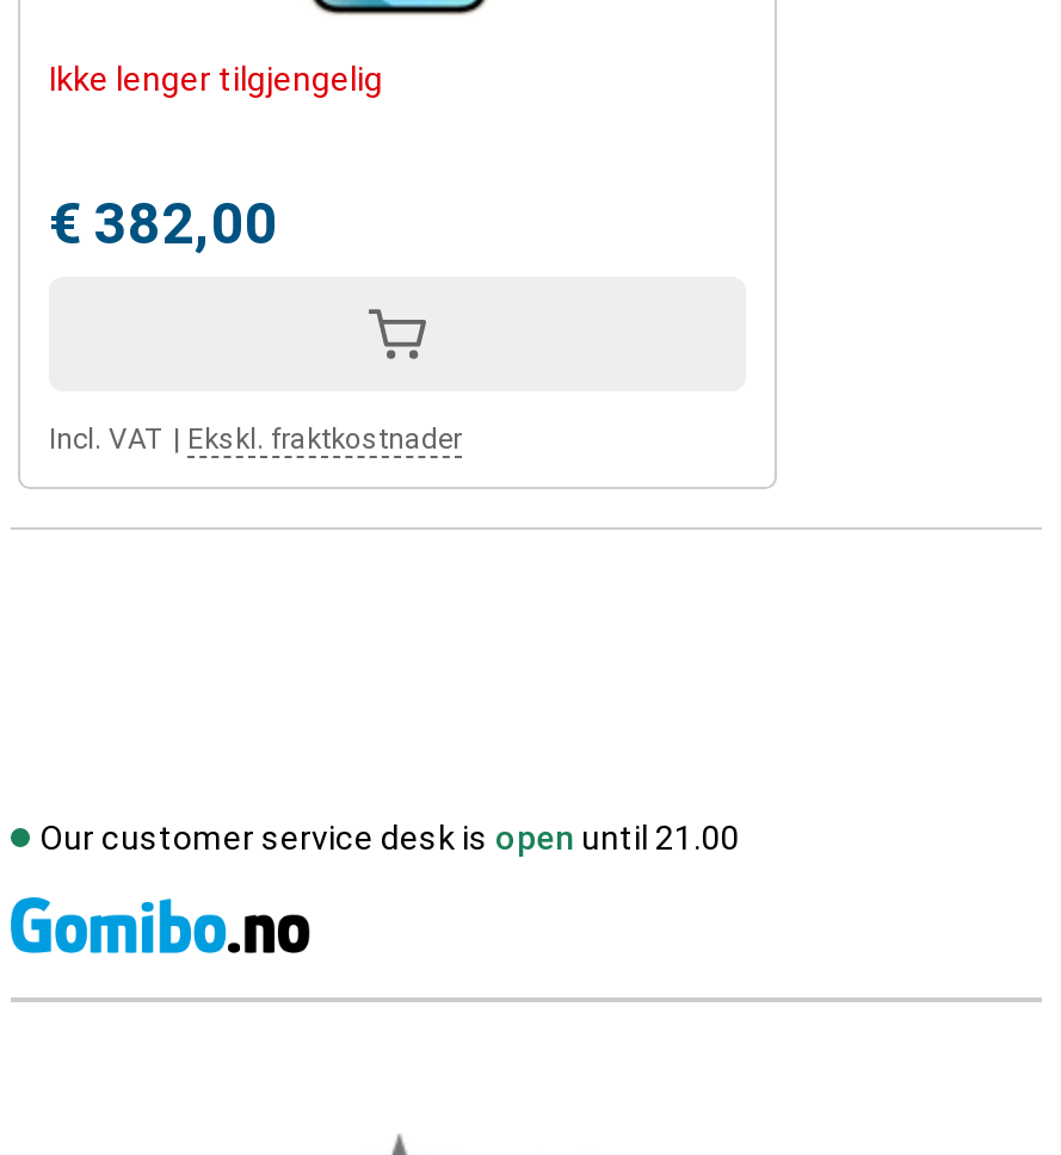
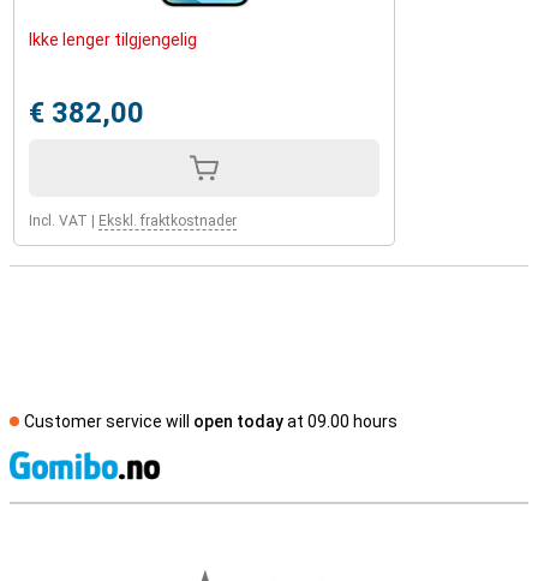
[39,819,739,857] Our customer service desk is open until 21.00 -> [24,412,397,431] Customer service will open today at 09.00 hours

